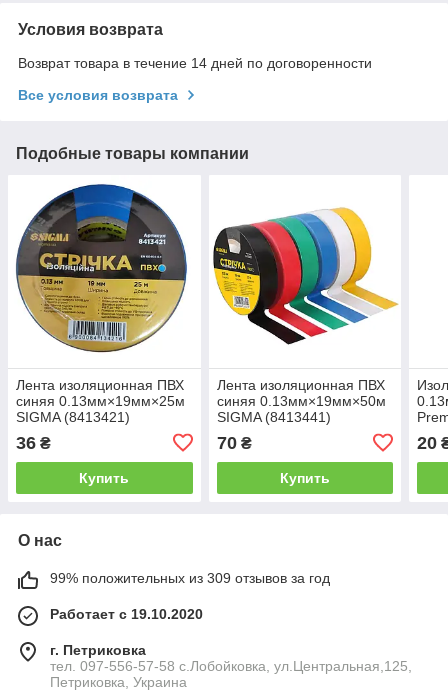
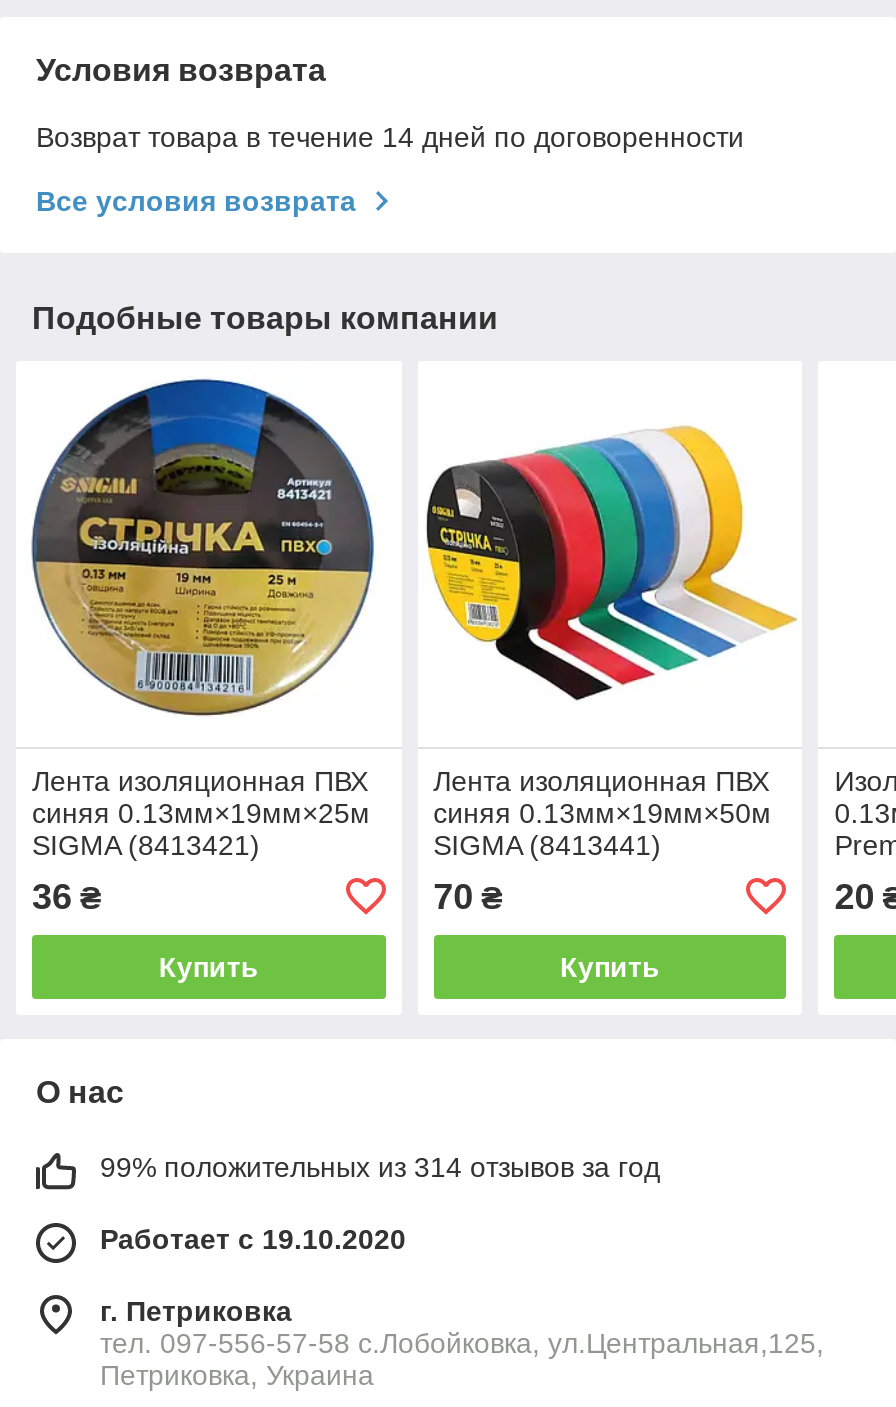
[50,570,330,586] 99% положительных из 309 отзывов за год -> [100,1151,660,1183] 99% положительных из 314 отзывов за год

